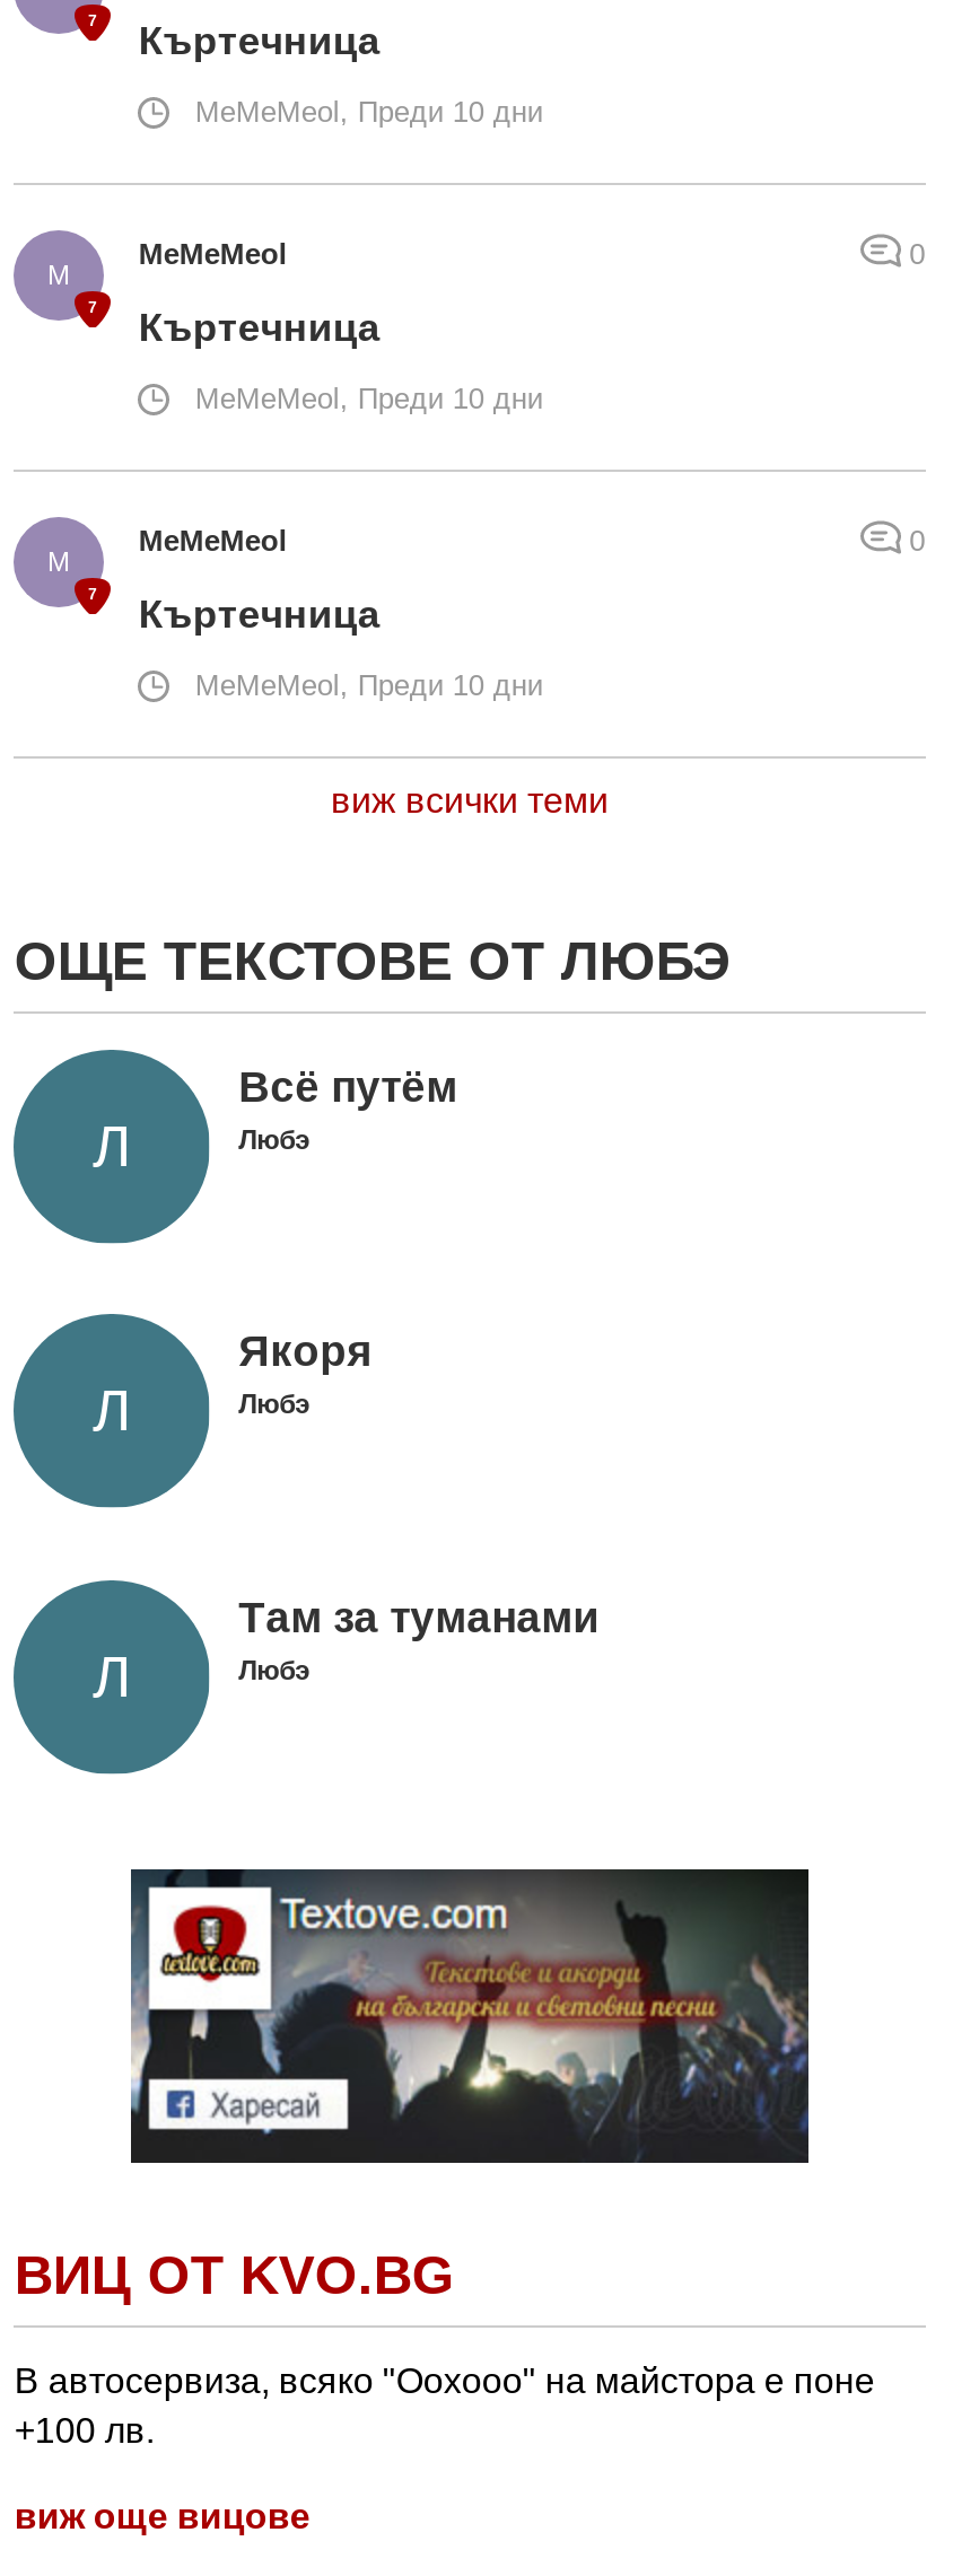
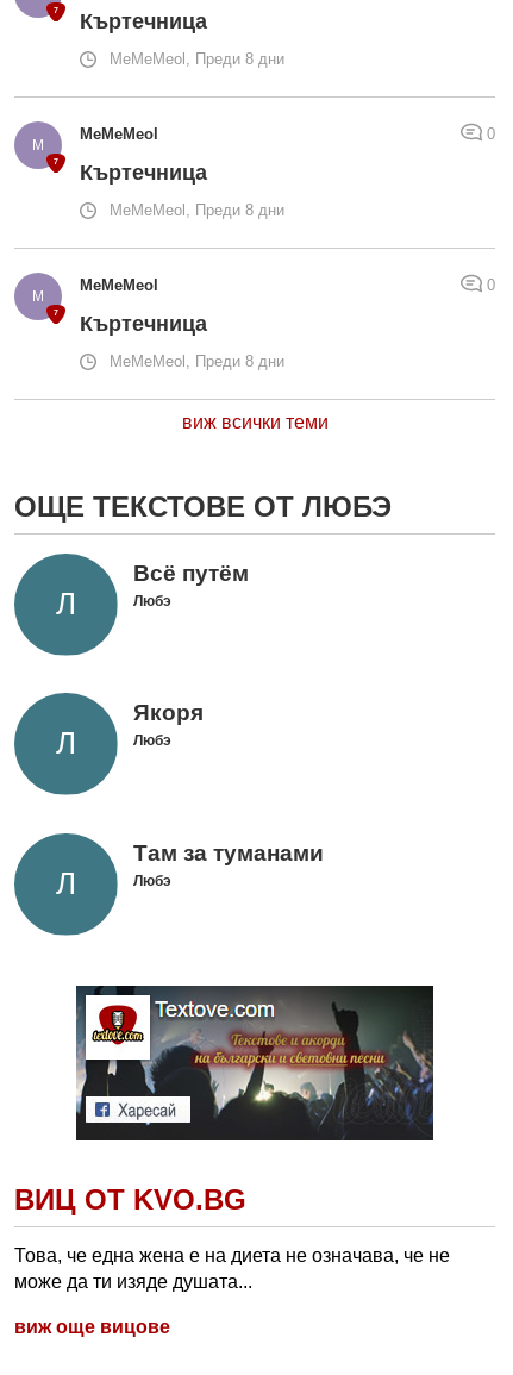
[195,95,543,129] MeMeMeol, Преди 10 дни -> [110,50,285,68] MeMeMeol, Преди 8 дни
[195,382,543,416] MeMeMeol, Преди 10 дни -> [110,202,285,219] MeMeMeol, Преди 8 дни
[195,669,543,703] MeMeMeol, Преди 10 дни -> [110,353,285,371] MeMeMeol, Преди 8 дни
[14,2361,875,2449] В автосервиза, всяко "Оохооо" на майстора е поне | +100 лв. -> [15,1245,450,1291] Това, че една жена е на диета не означава, че не | може да ти изяде душата...

